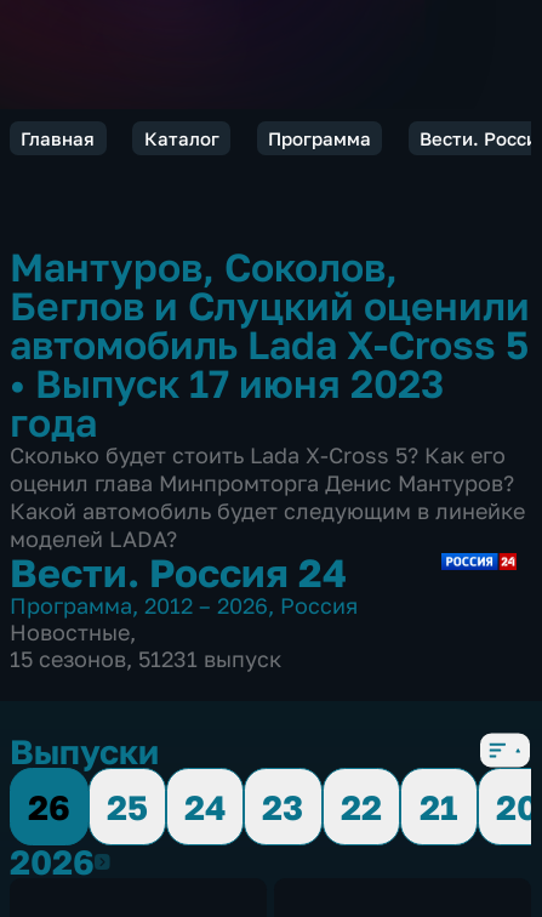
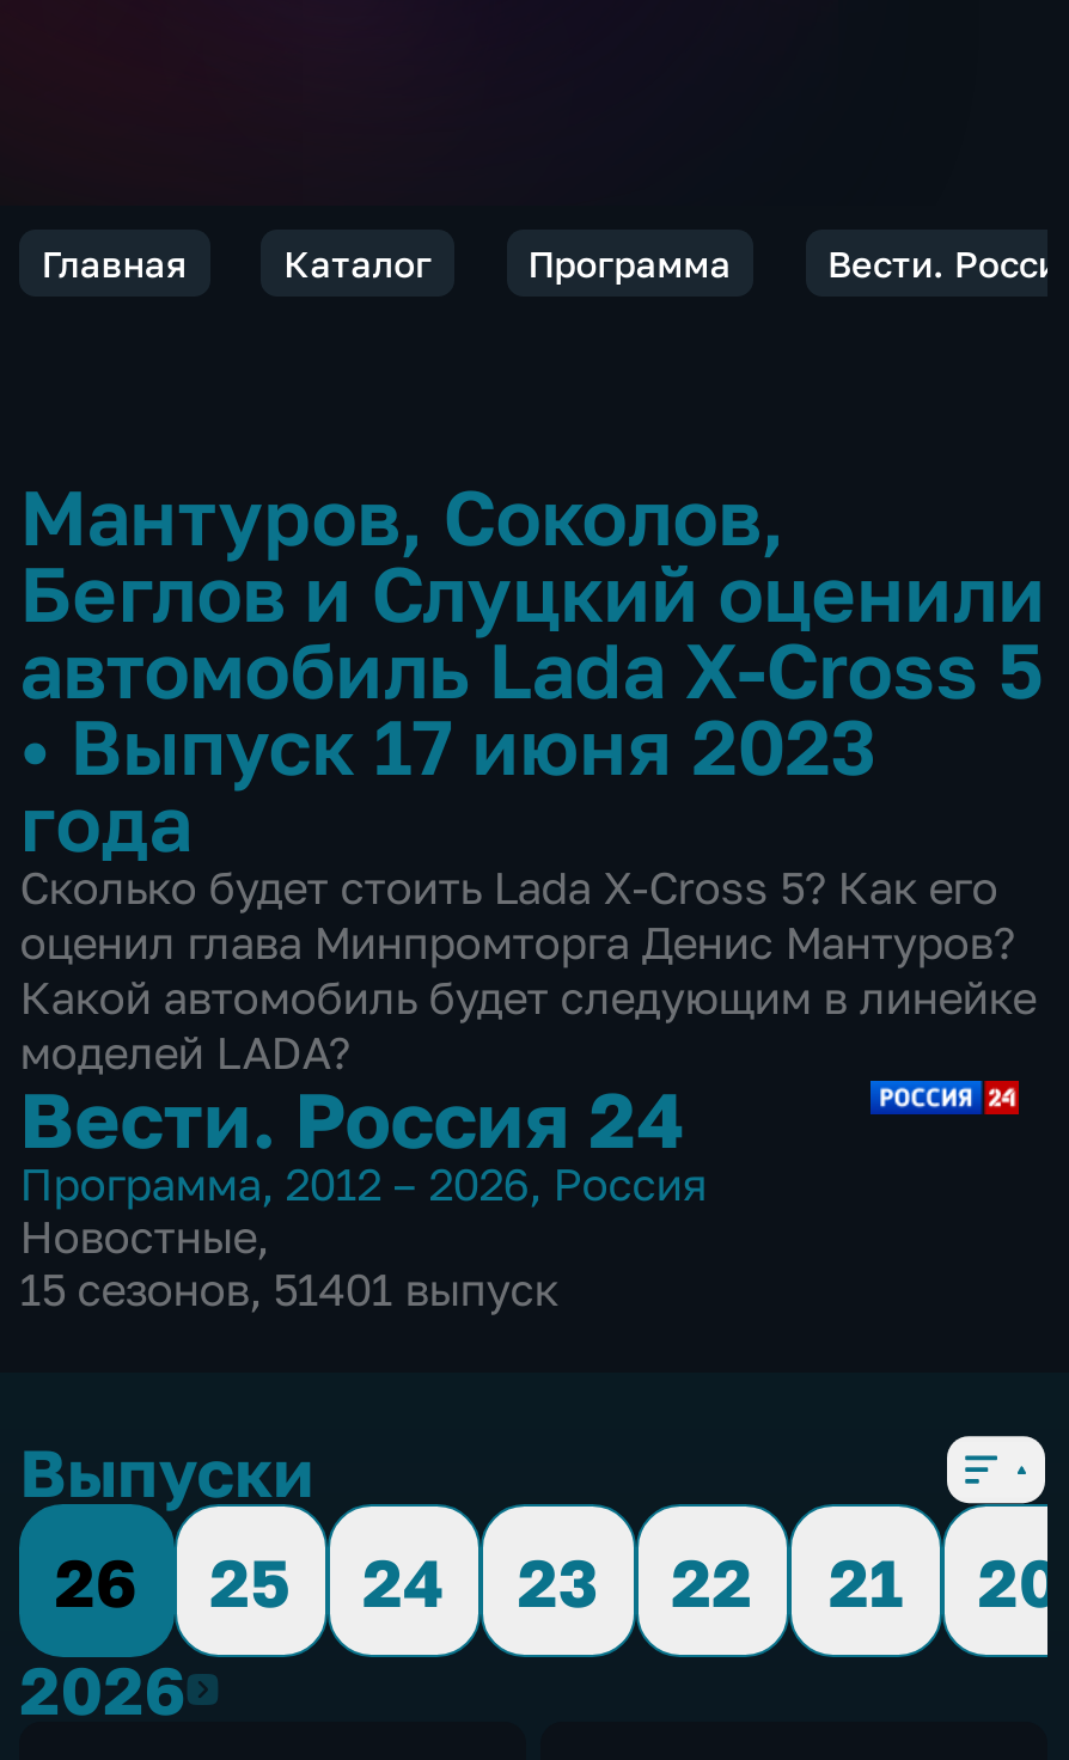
[10,645,282,672] 15 сезонов, 51231 выпуск -> [20,1262,558,1315] 15 сезонов, 51401 выпуск

